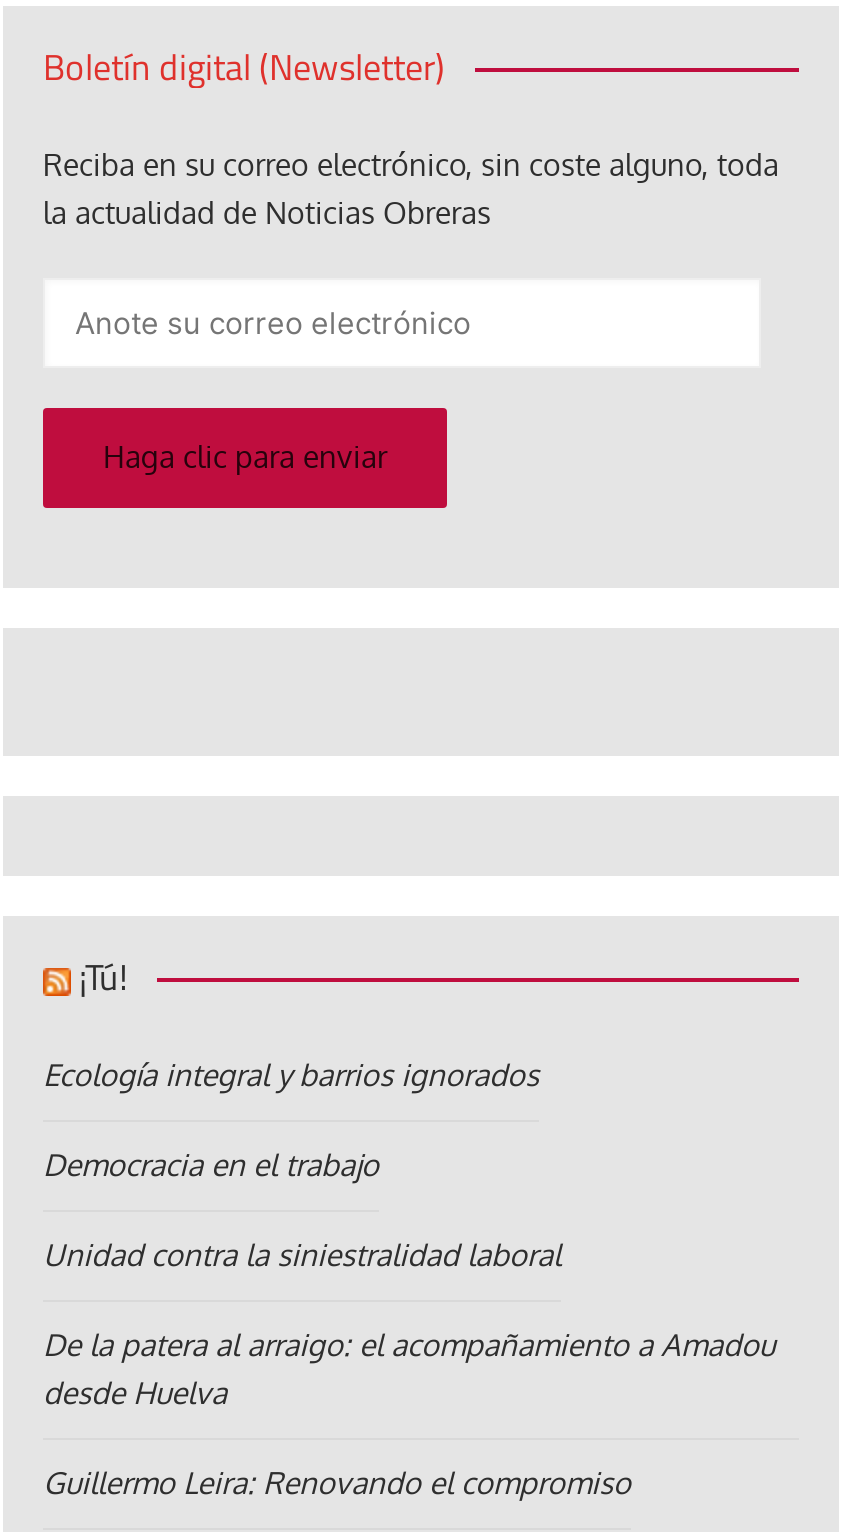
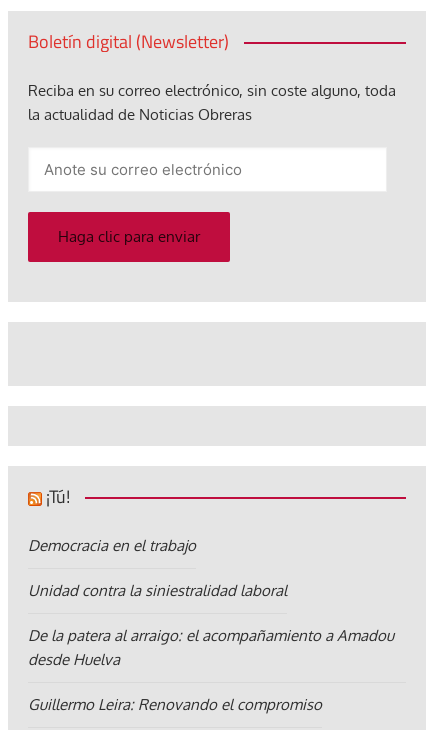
[43,1057,539,1095] Ecología integral y barrios ignorados -> none

